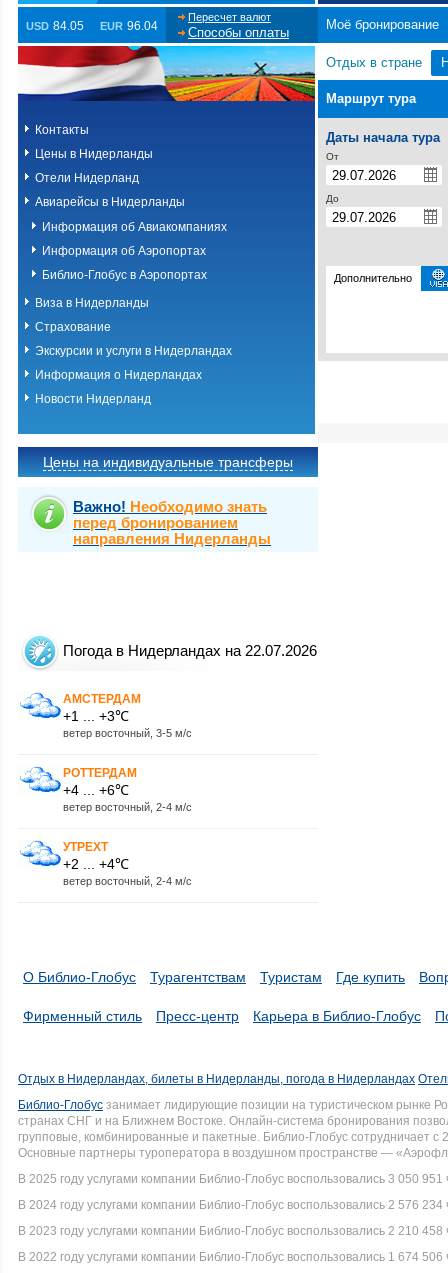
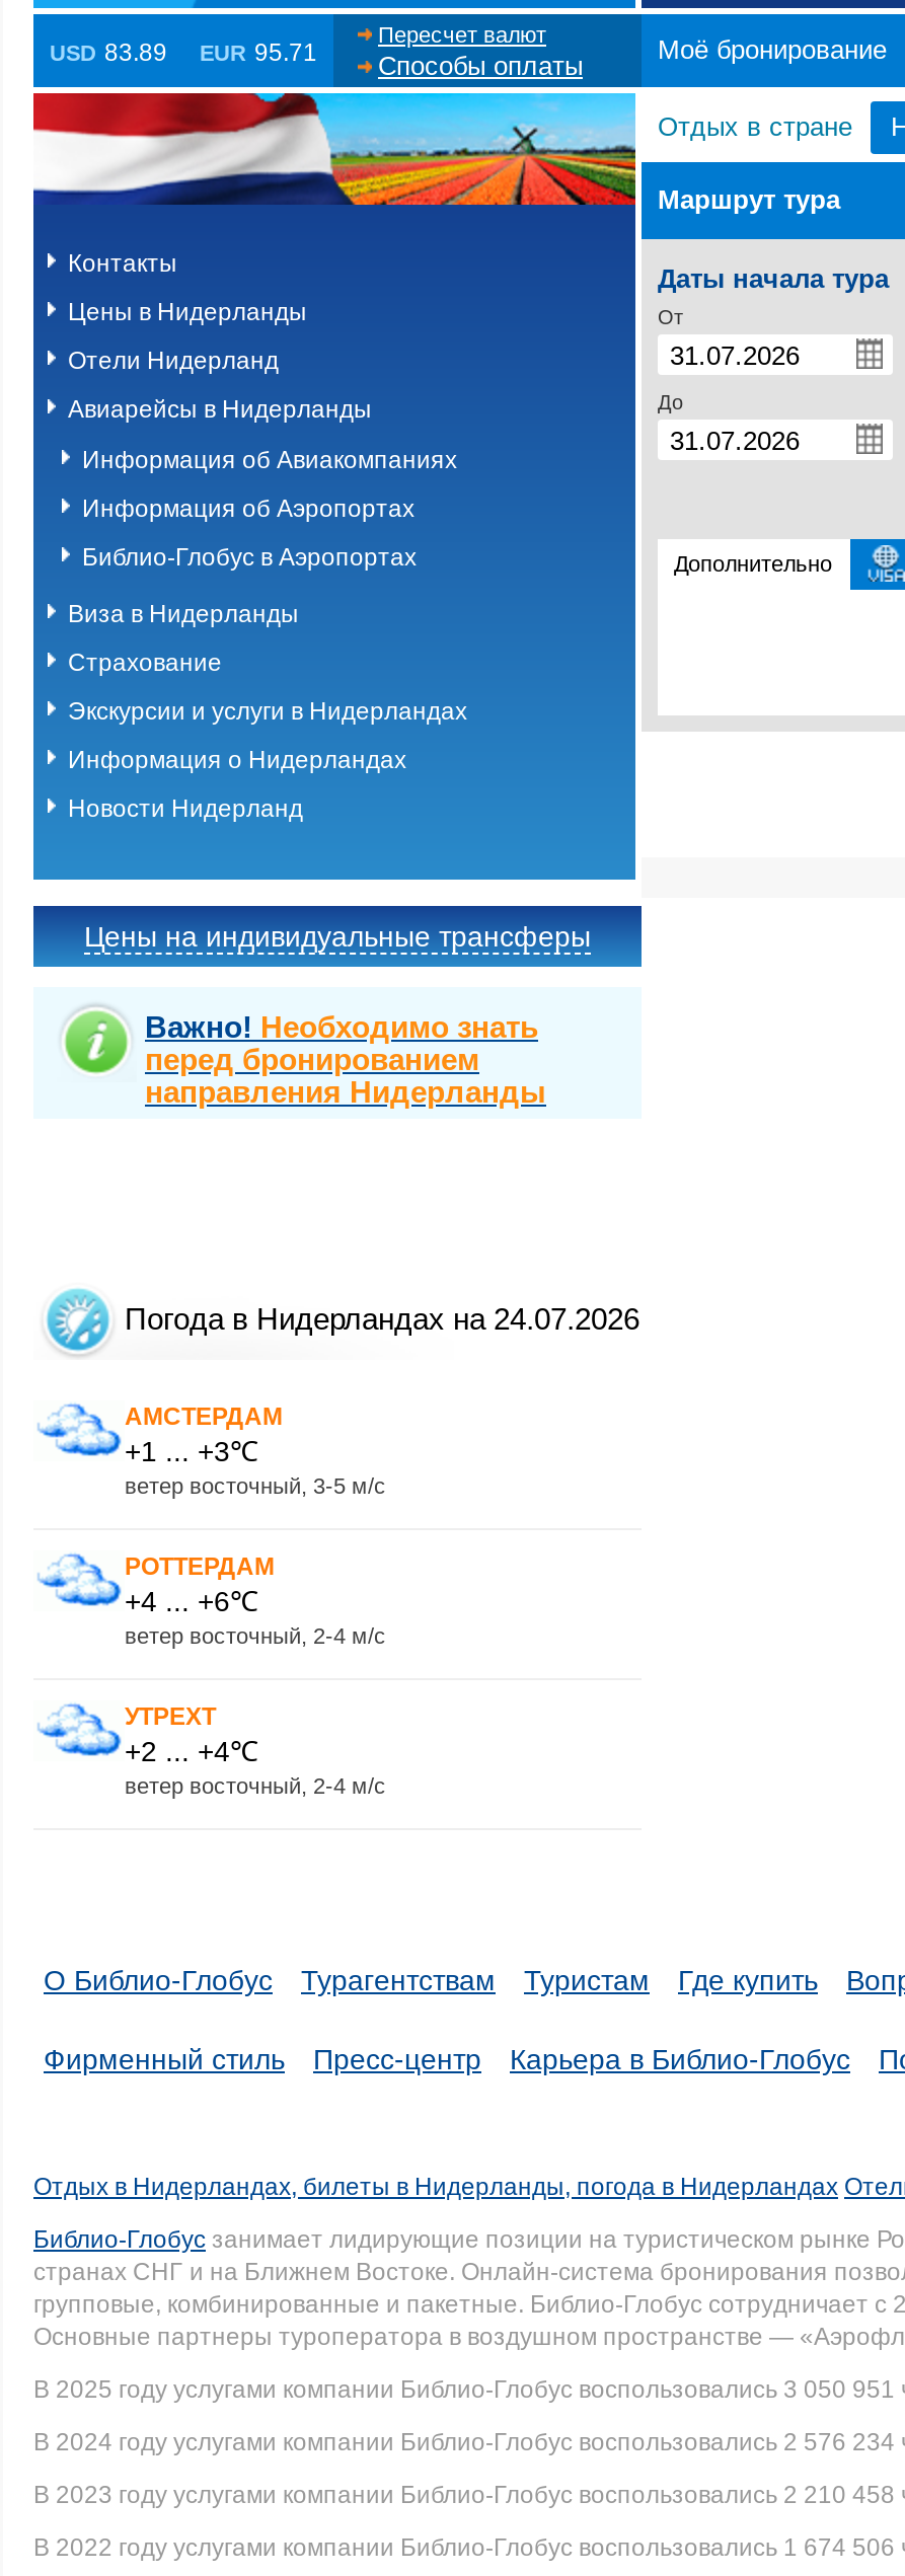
[26,19,84,33] USD 84.05 -> [50,39,167,67] USD 83.89
[100,19,158,33] EUR 96.04 -> [200,39,317,67] EUR 95.71
[63,642,317,659] Погода в Нидерландах на 22.07.2026 -> [125,1301,639,1336] Погода в Нидерландах на 24.07.2026

